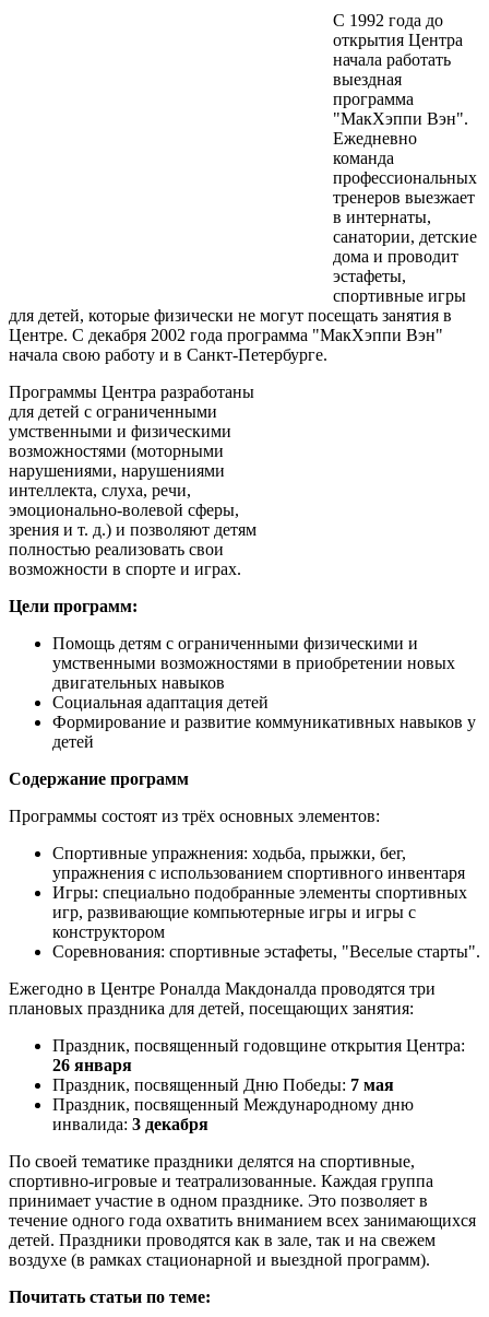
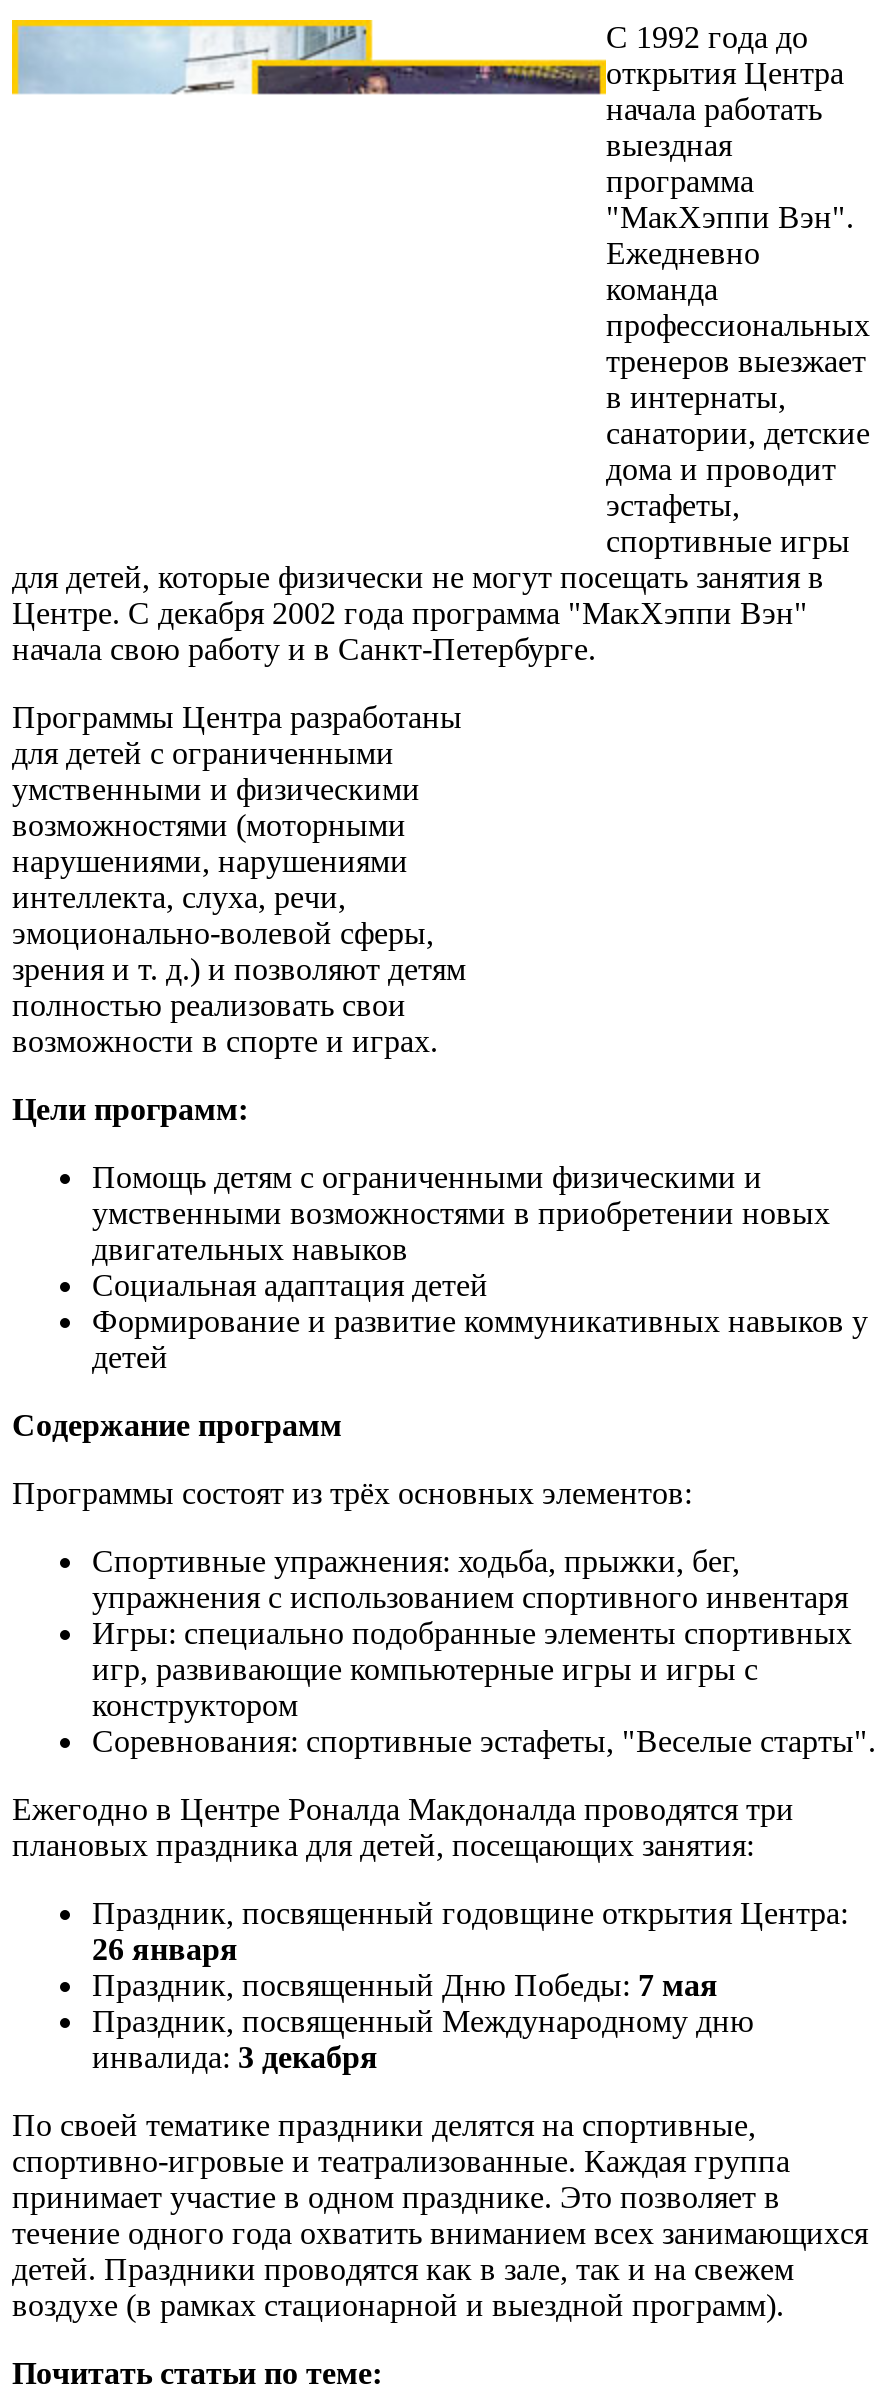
none -> [10,18,600,96] [image]

